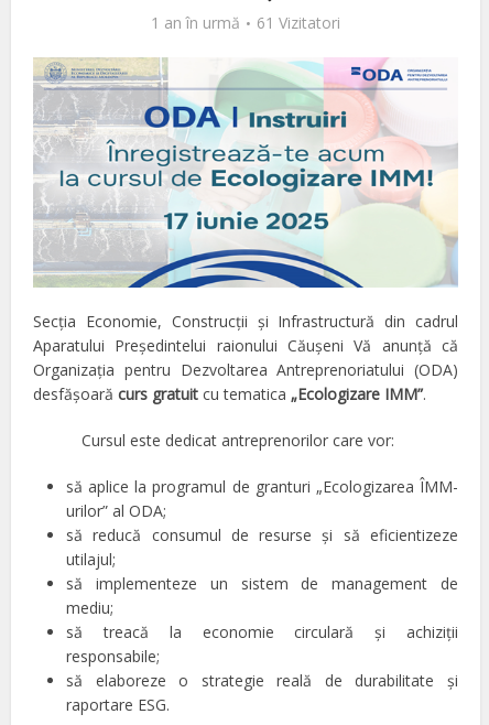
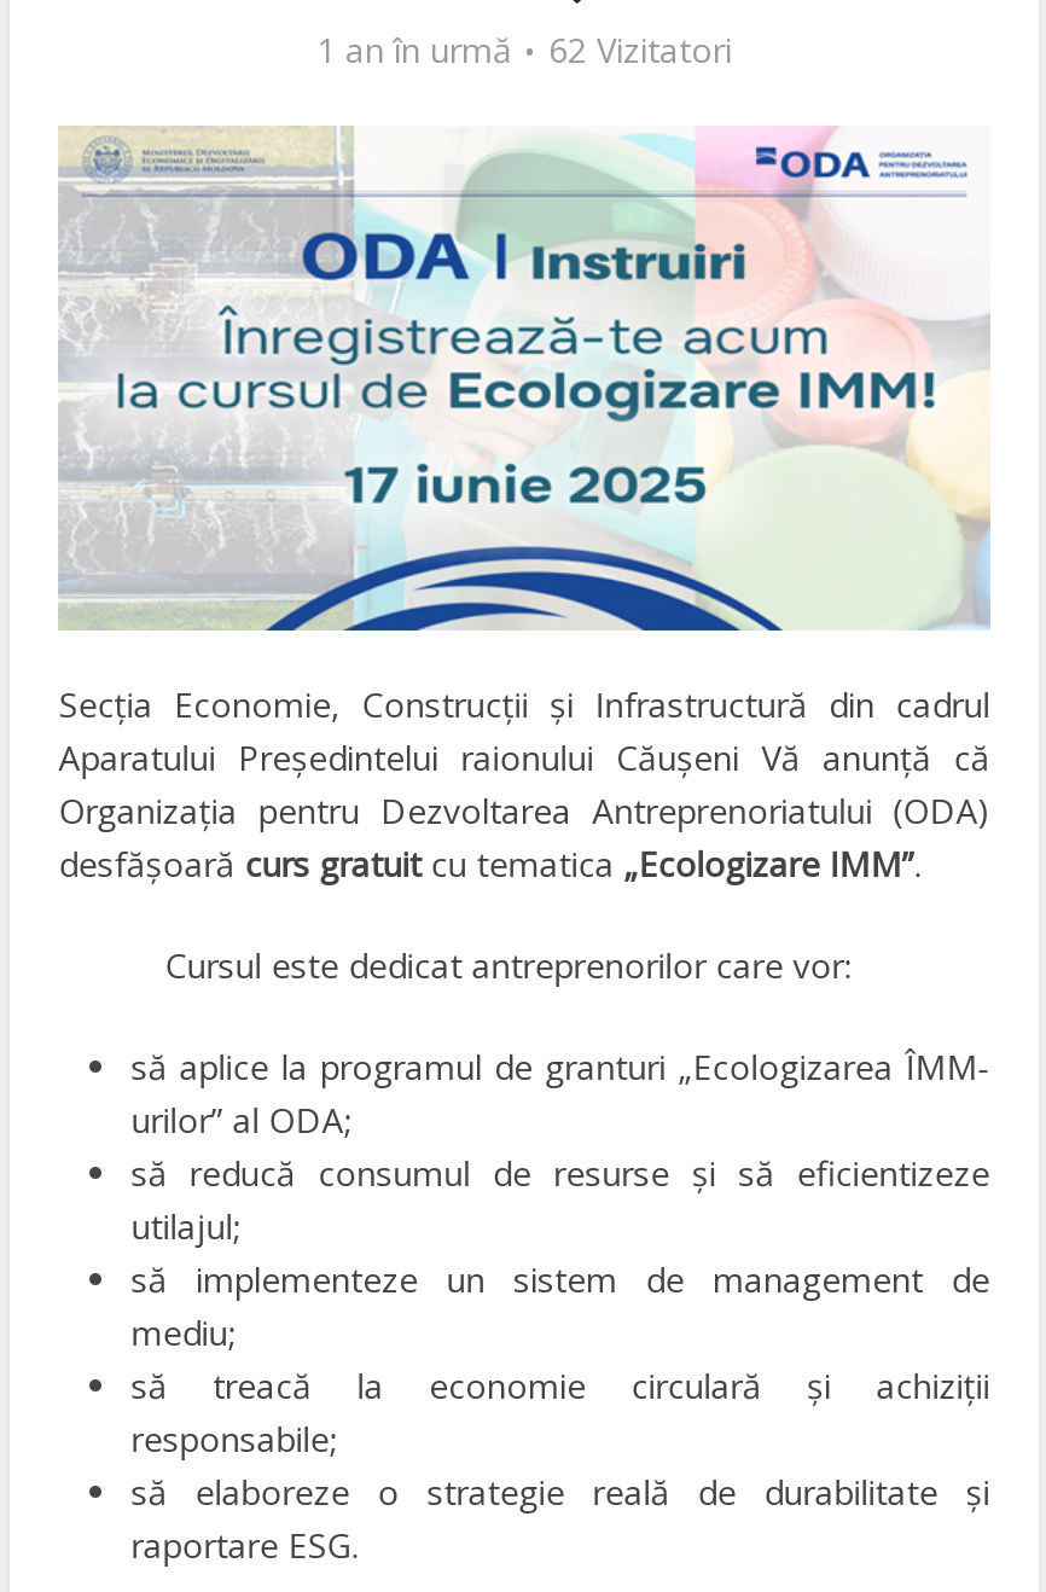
[151,12,340,33] 1 an în urmă 61 Vizitatori -> [316,27,732,72] 1 an în urmă 62 Vizitatori

